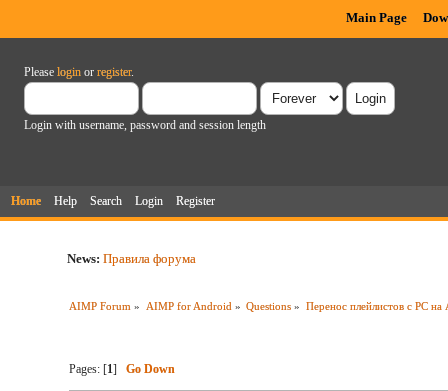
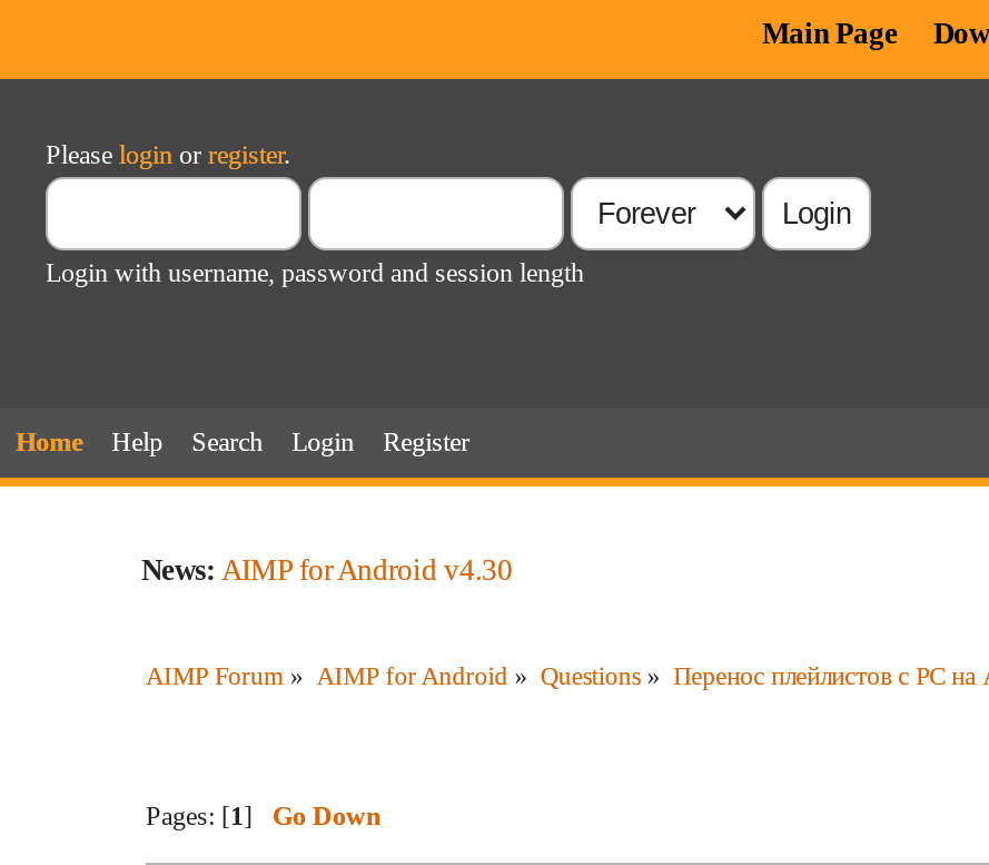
[67,251,196,266] News: Правила форума -> [141,553,513,587] News: AIMP for Android v4.30

